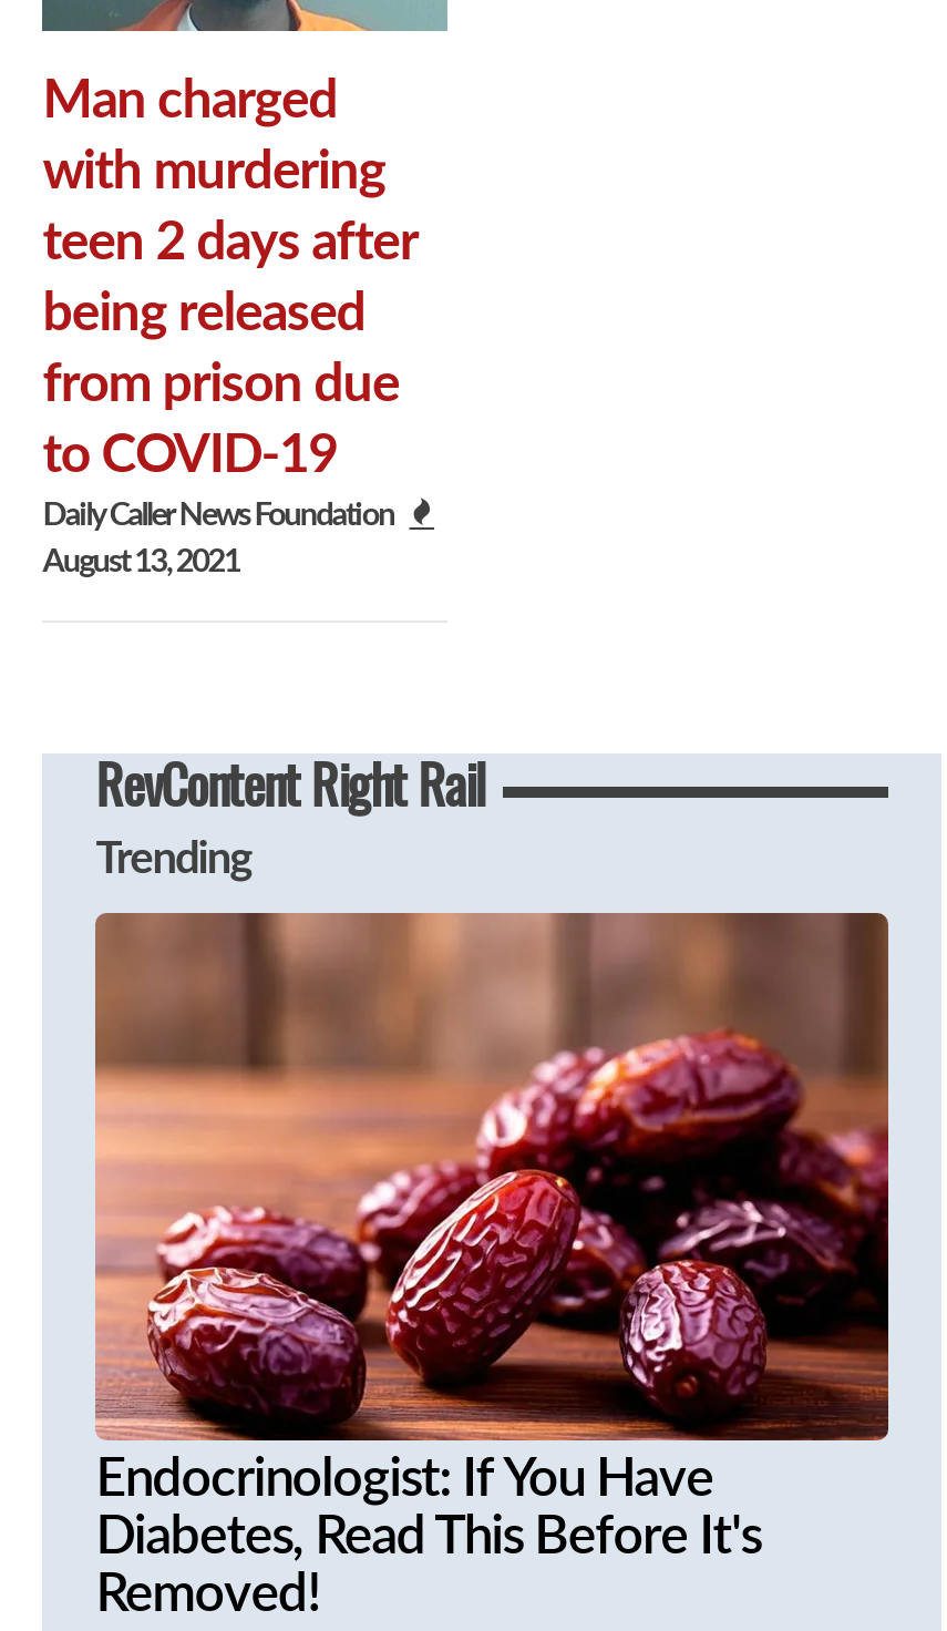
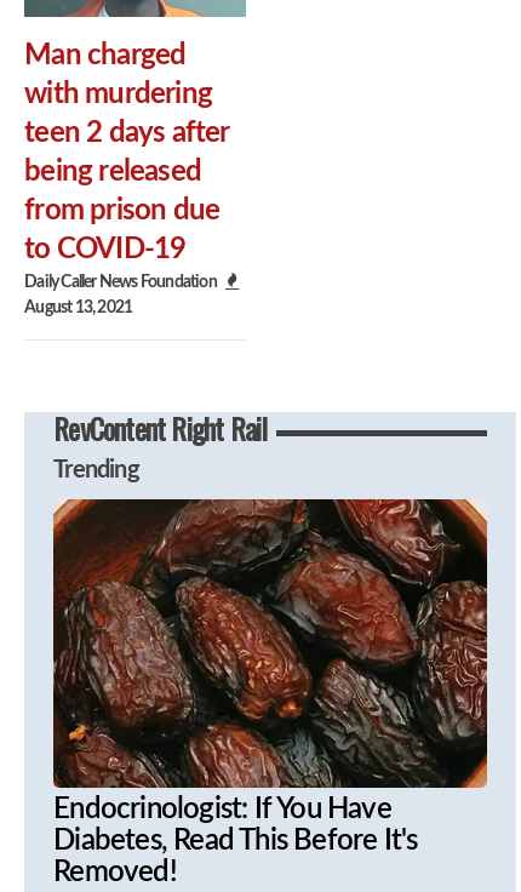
[93,911,891,1443] [image] -> [52,498,488,789] [image]

